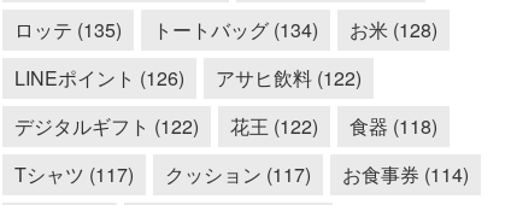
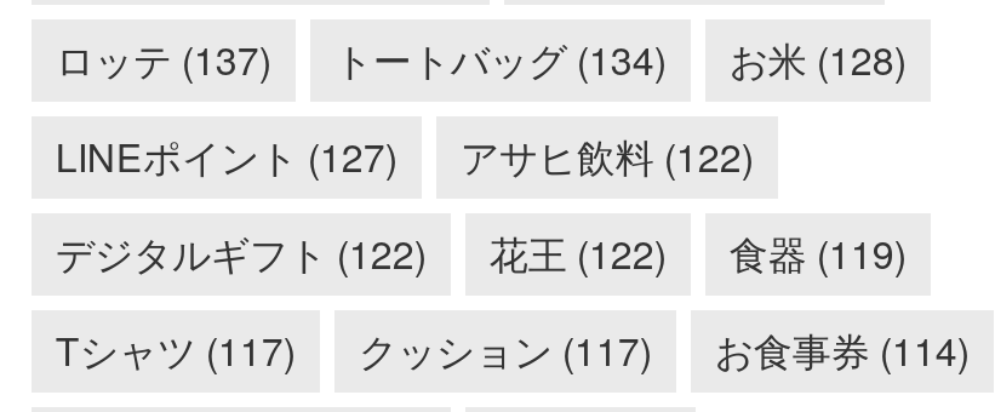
[14,16,437,44] ロッテ (135) トートバッグ (134) お米 (128) -> [56,32,906,88] ロッテ (137) トートバッグ (134) お米 (128)
[14,64,184,92] LINEポイント (126) -> [56,129,397,185] LINEポイント (127)
[14,113,437,140] デジタルギフト (122) 花王 (122) 食器 (118) -> [56,226,906,282] デジタルギフト (122) 花王 (122) 食器 (119)

